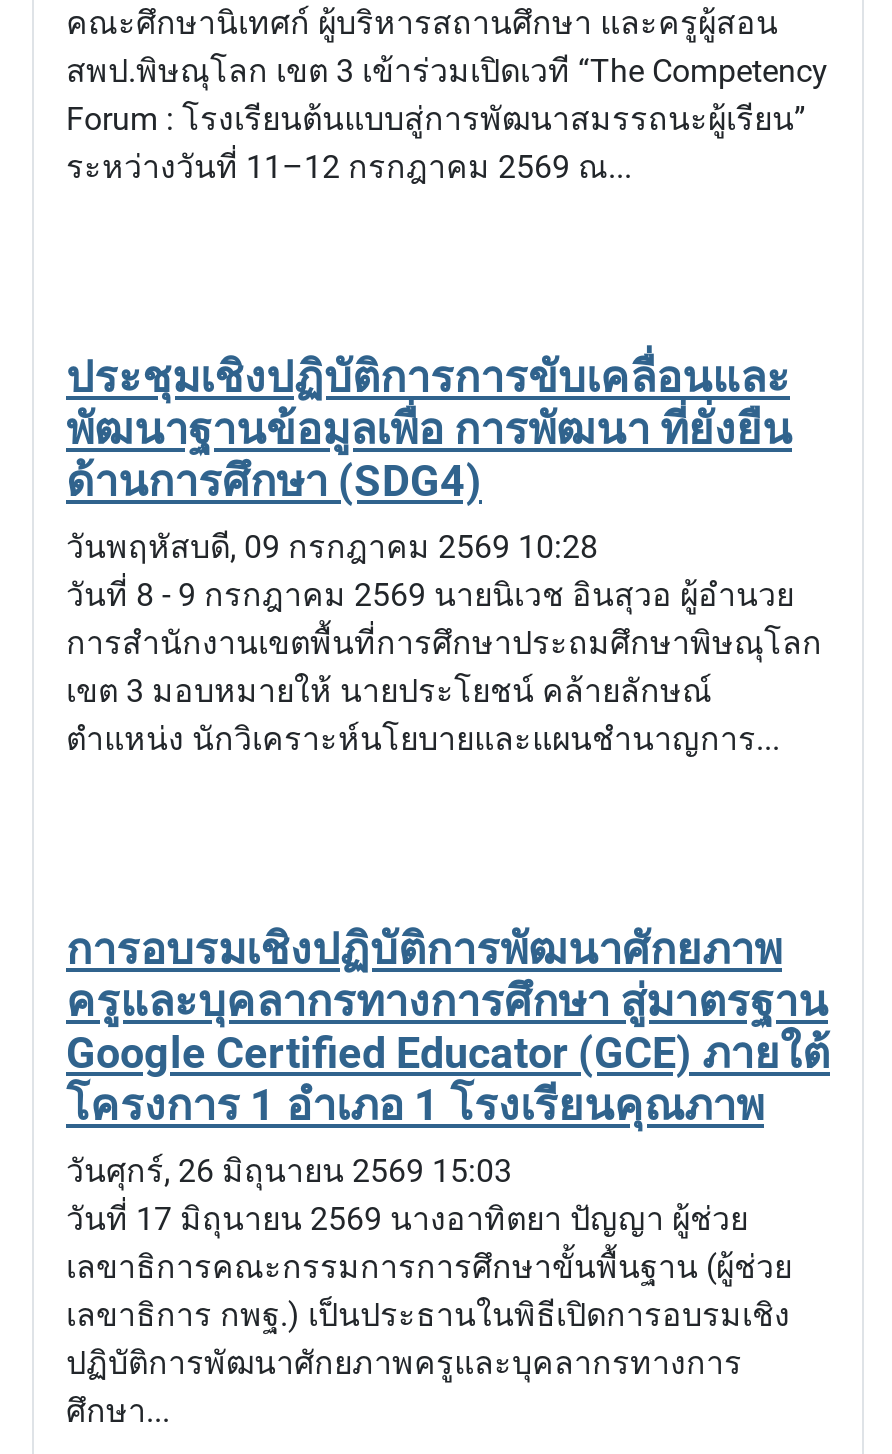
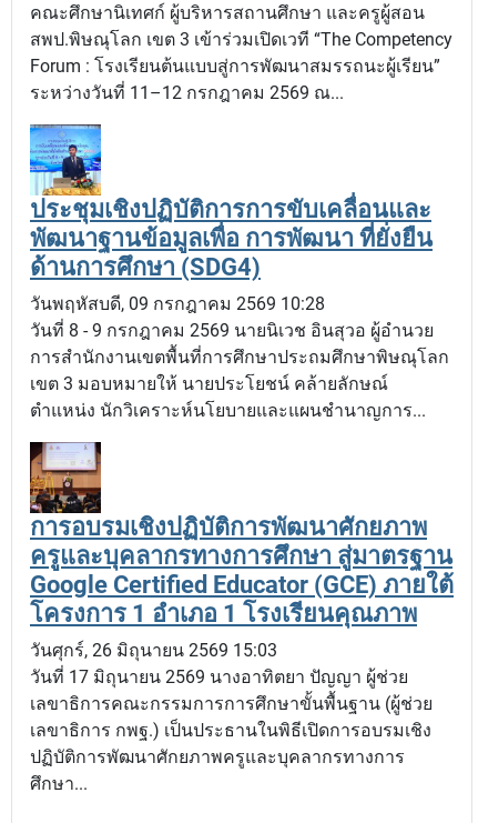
none -> [29,123,102,193] [image]
none -> [29,441,102,511] [image]

